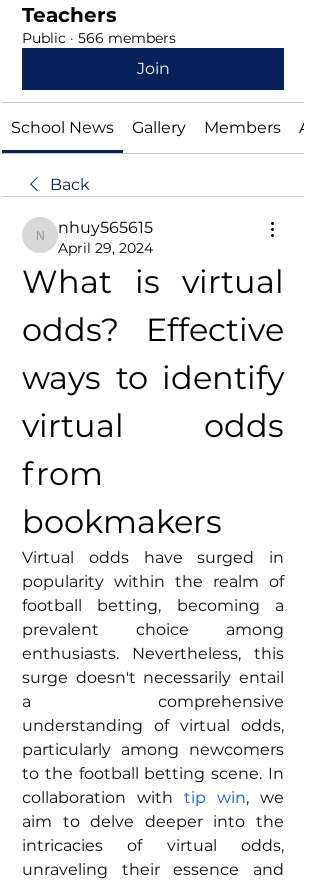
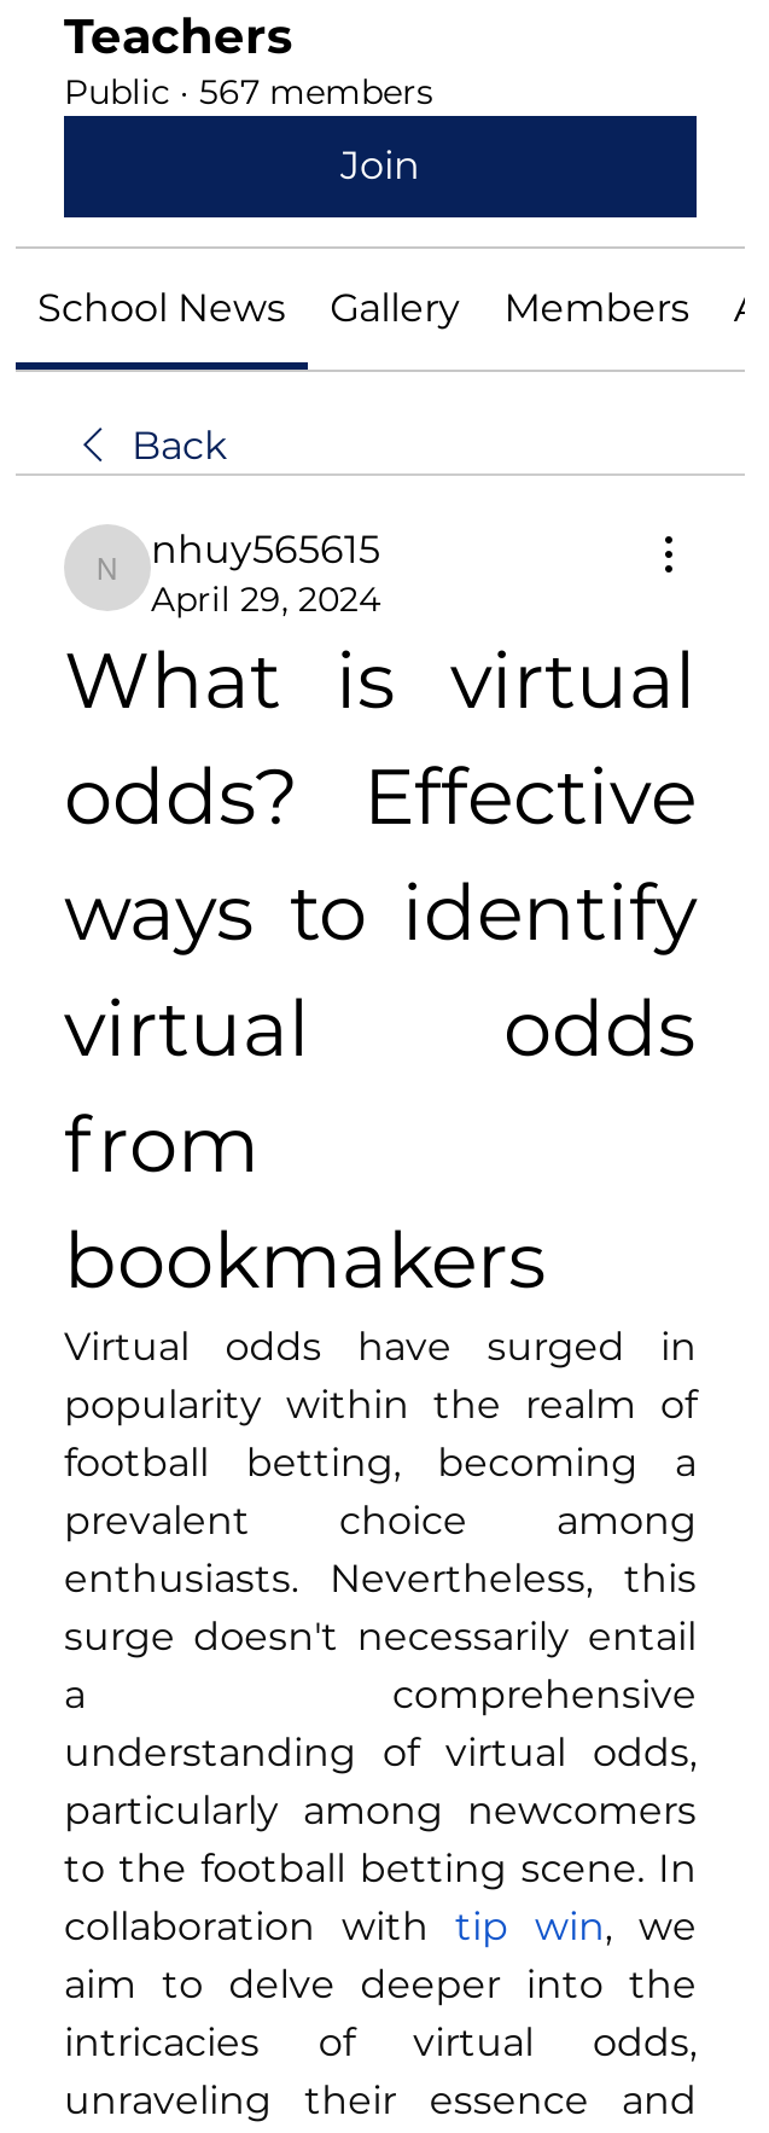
[22,29,176,47] Public · 566 members -> [64,70,433,114] Public · 567 members

